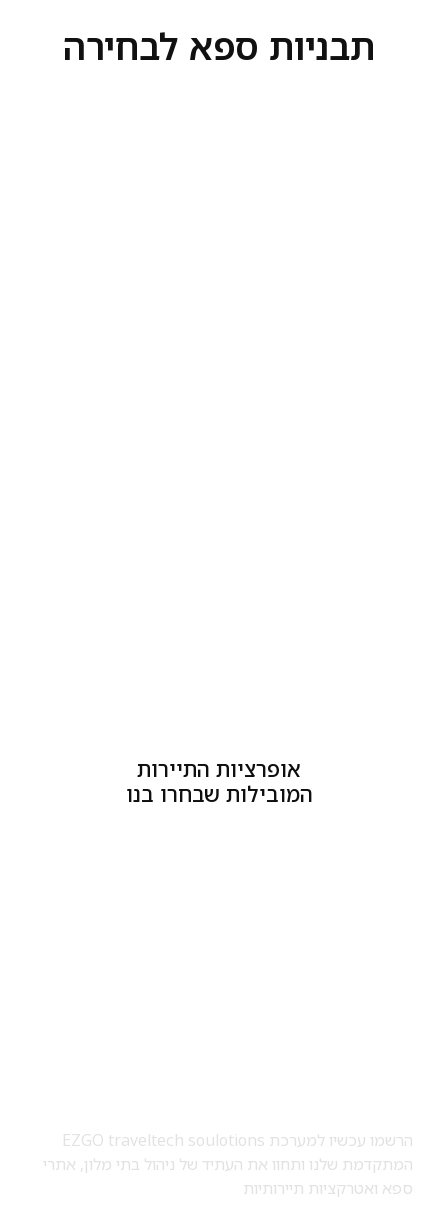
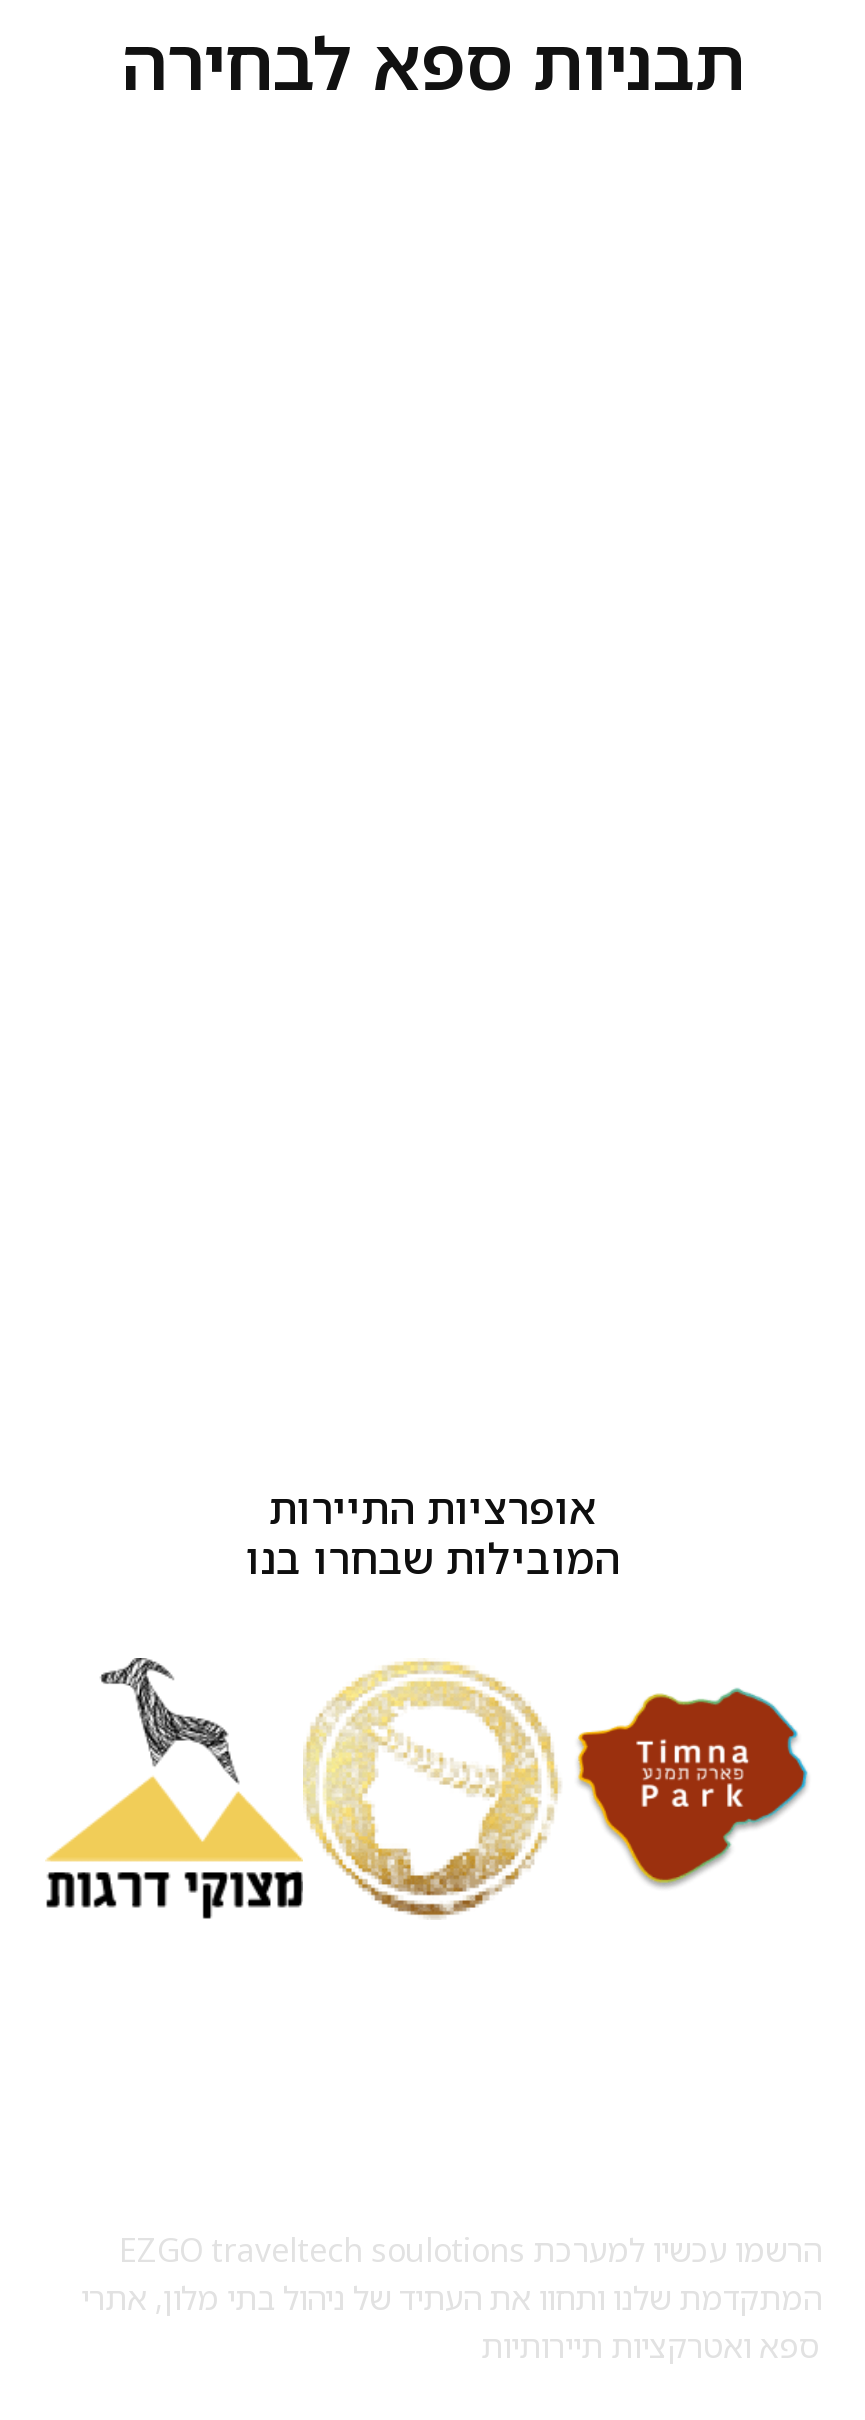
none -> [45,1656,561,1920] [image]
none -> [575,1686,809,1888] [image]

